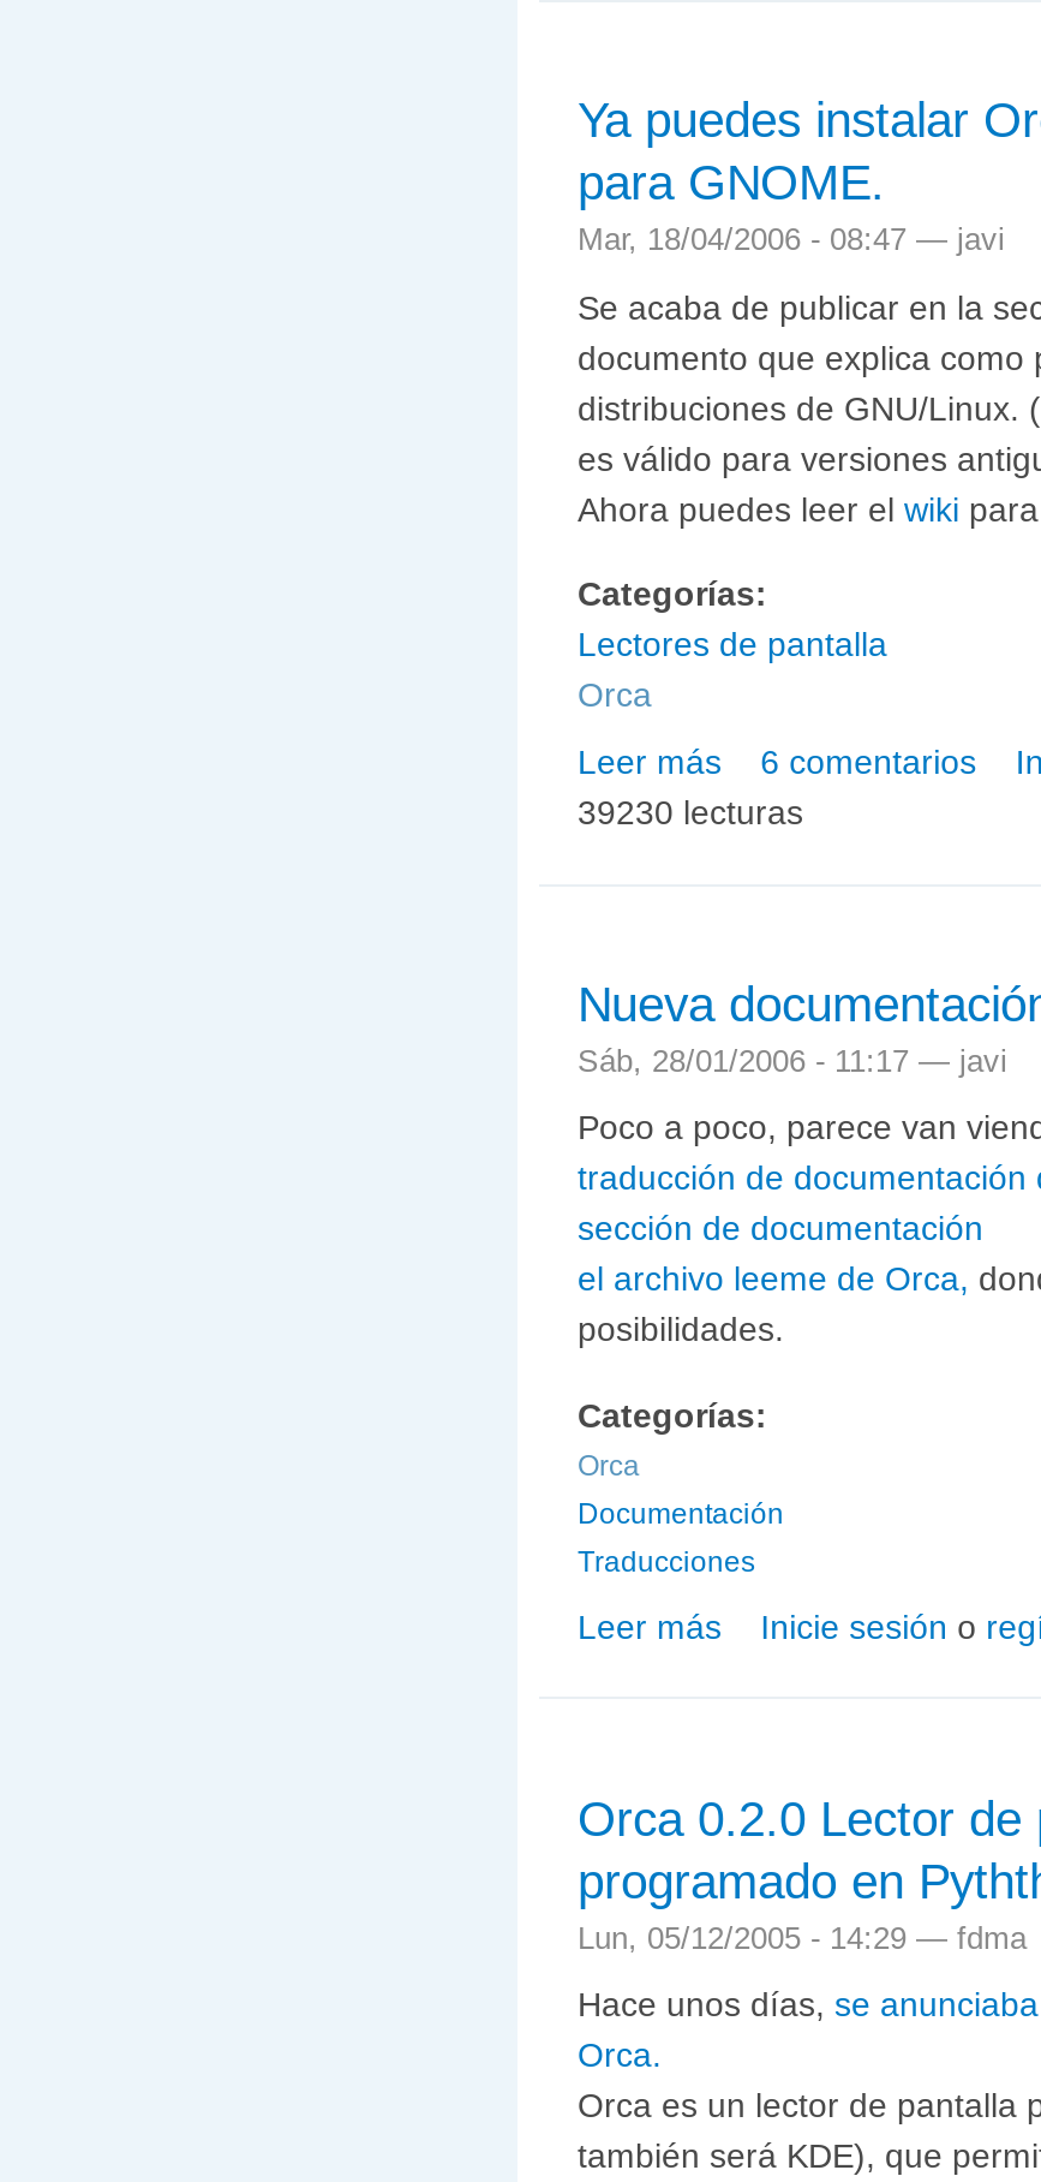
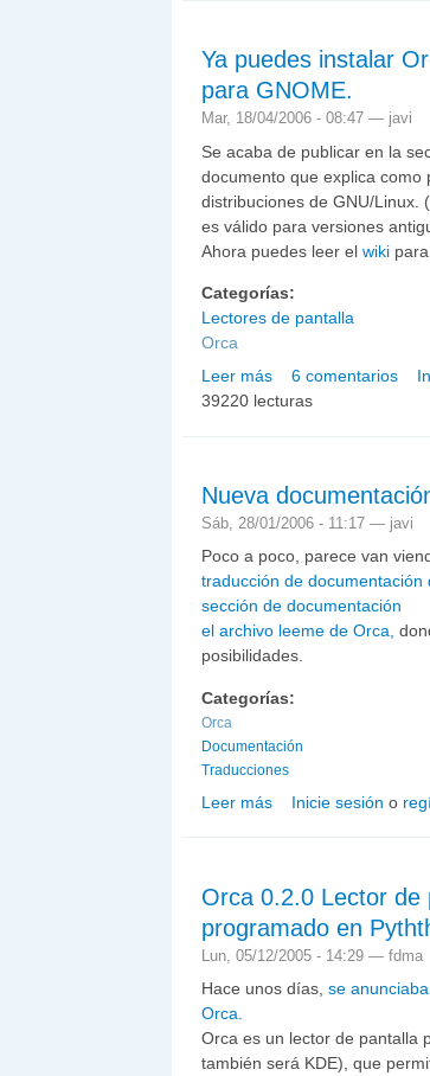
[578,794,803,832] 39230 lecturas -> [201,392,313,410] 39220 lecturas

